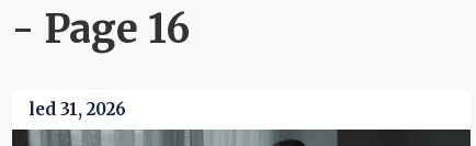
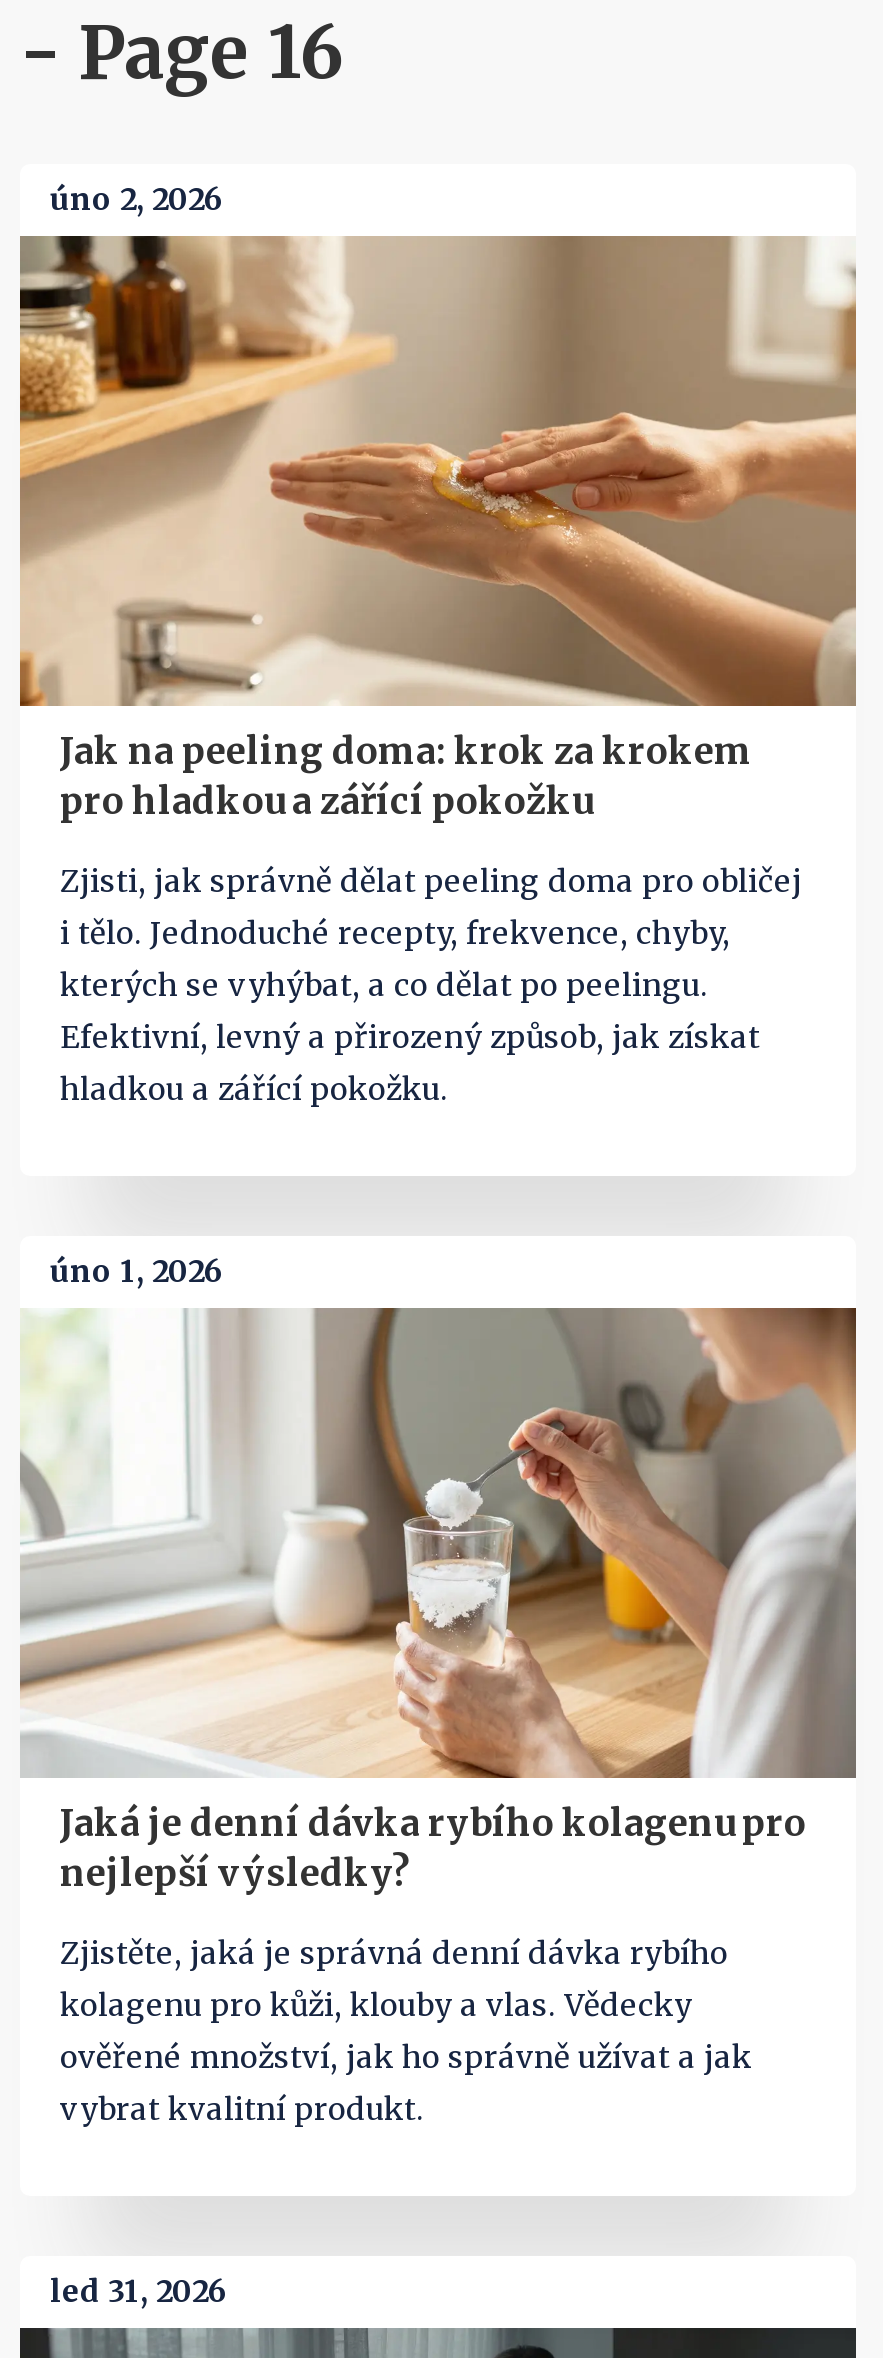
none -> [18,234,858,1108] [image] | Jak na peeling doma: krok za krokem | pro hladkou a zářící pokožku | Zjisti, jak správně dělat peeling doma pro obličej | i tělo. Jednoduché recepty, frekvence, chyby, | kterých se vyhýbat, a co dělat po peelingu. | Efektivní, levný a přirozený způsob, jak získat | hladkou a zářící pokožku.
none -> [18,1306,858,2128] [image] | Jaká je denní dávka rybího kolagenu pro | nejlepší výsledky? | Zjistěte, jaká je správná denní dávka rybího | kolagenu pro kůži, klouby a vlas. Vědecky | ověřené množství, jak ho správně užívat a jak | vybrat kvalitní produkt.
none -> [50,180,224,218] úno 2, 2026
none -> [50,1252,224,1290] úno 1, 2026

